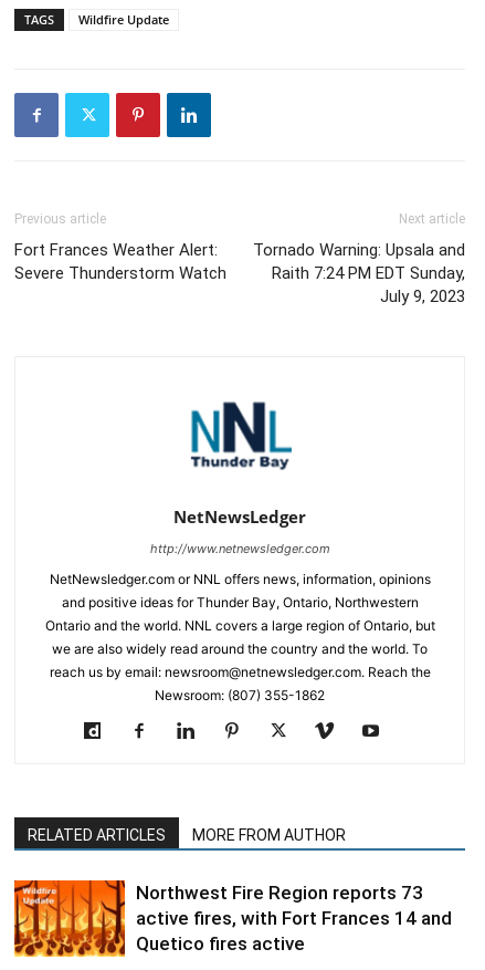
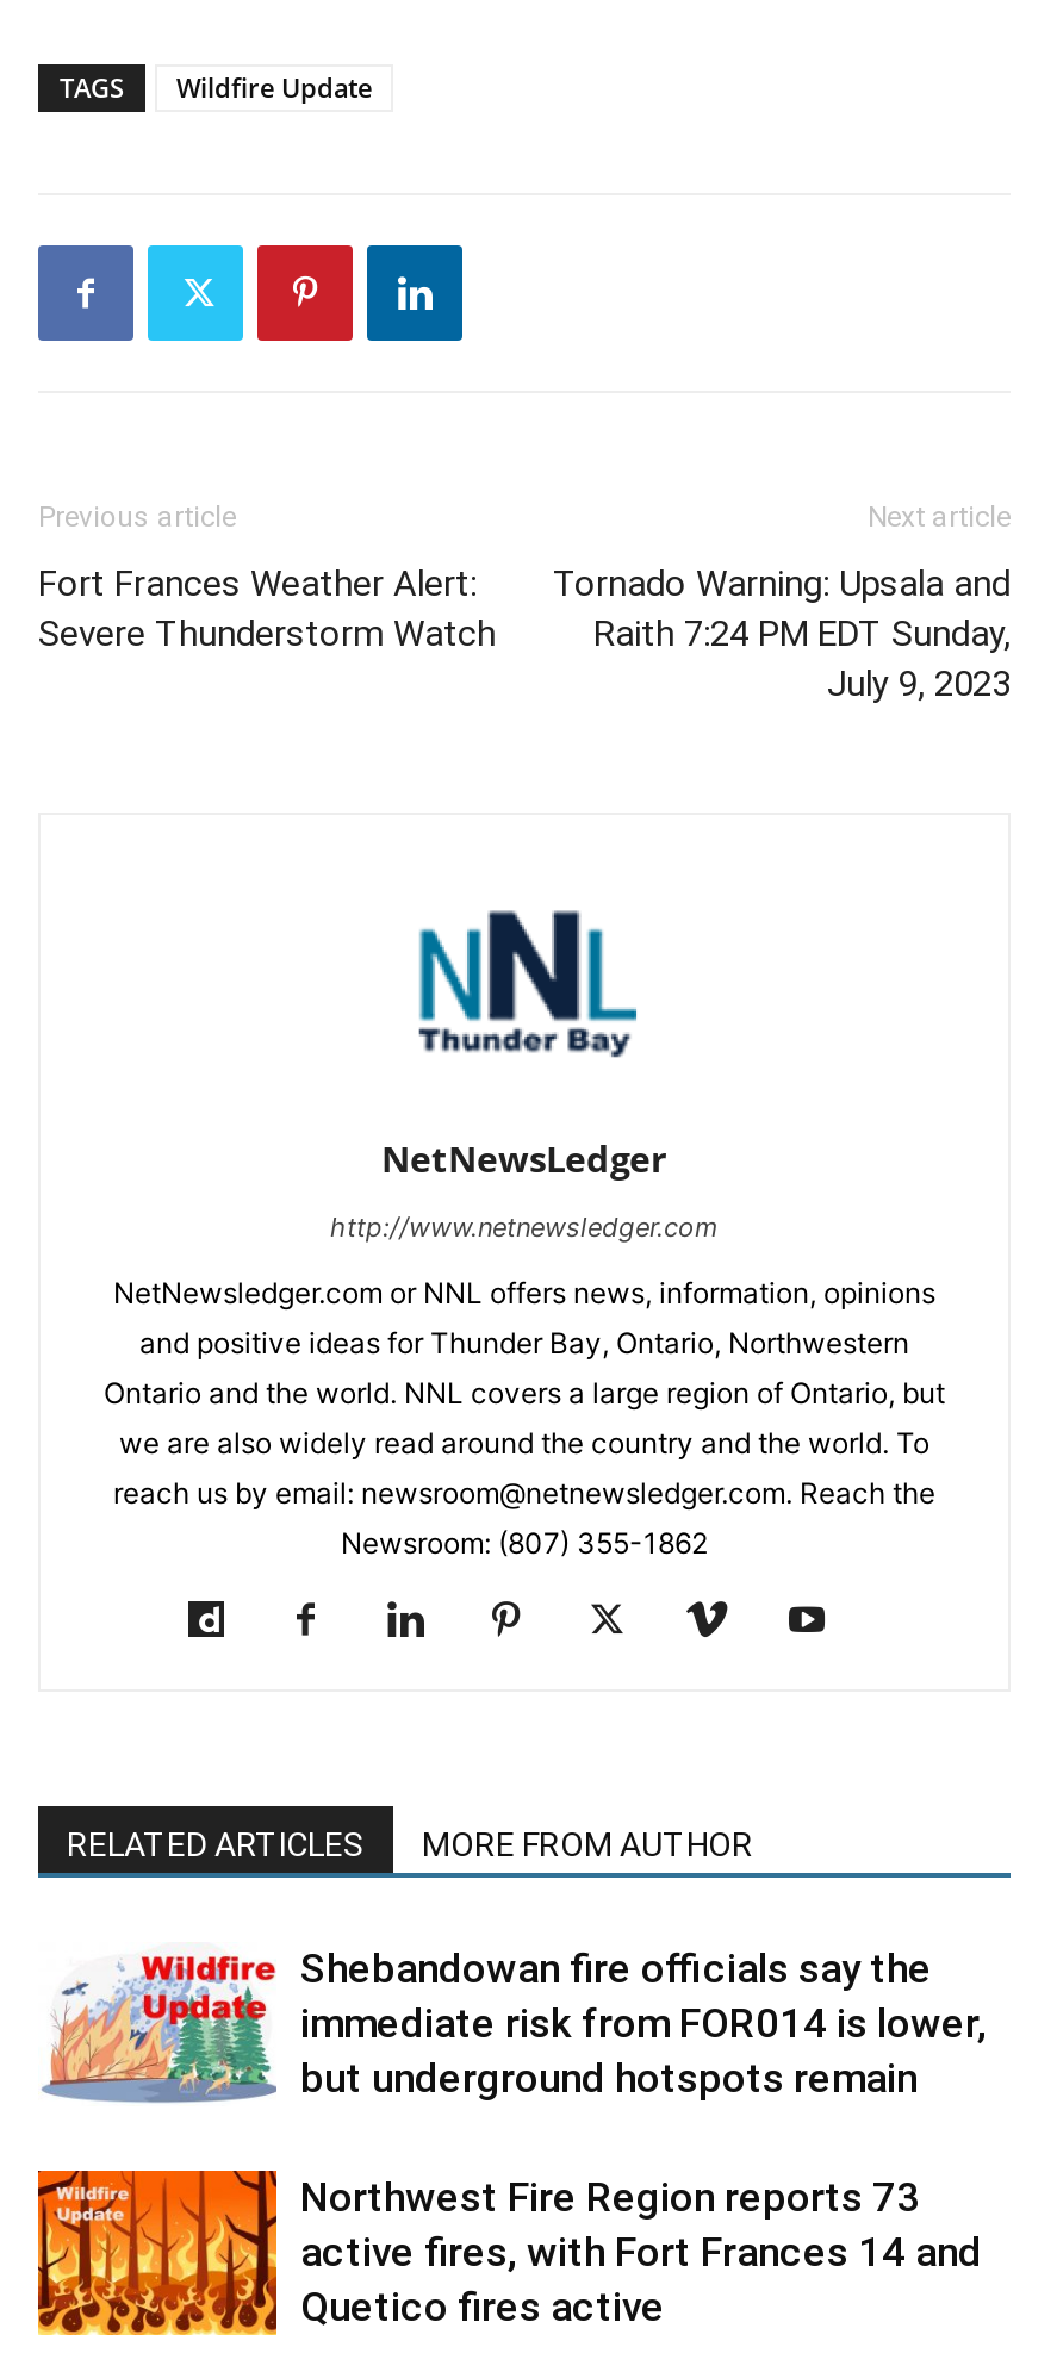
none -> [38,1945,987,2106] [image] | Shebandowan fire officials say the | immediate risk from FOR014 is lower, | but underground hotspots remain

